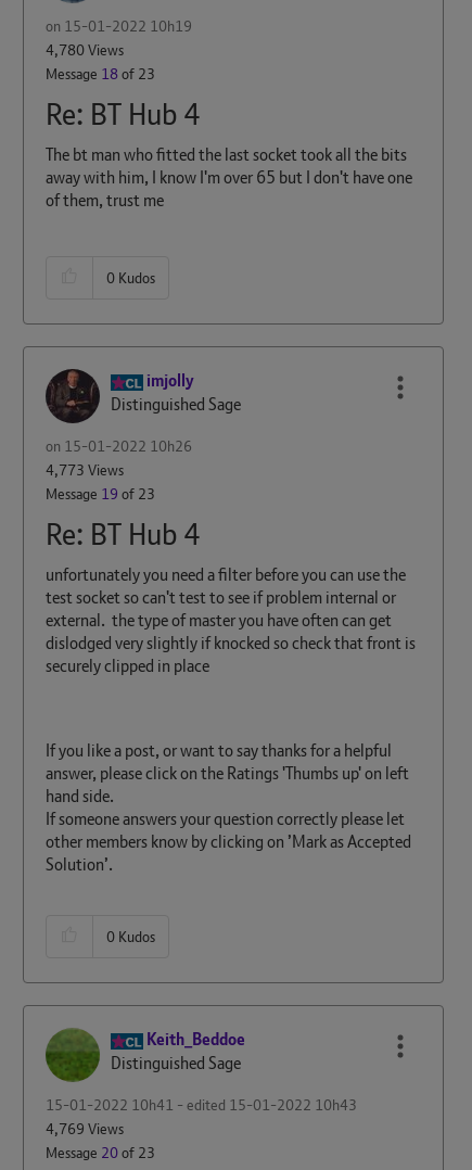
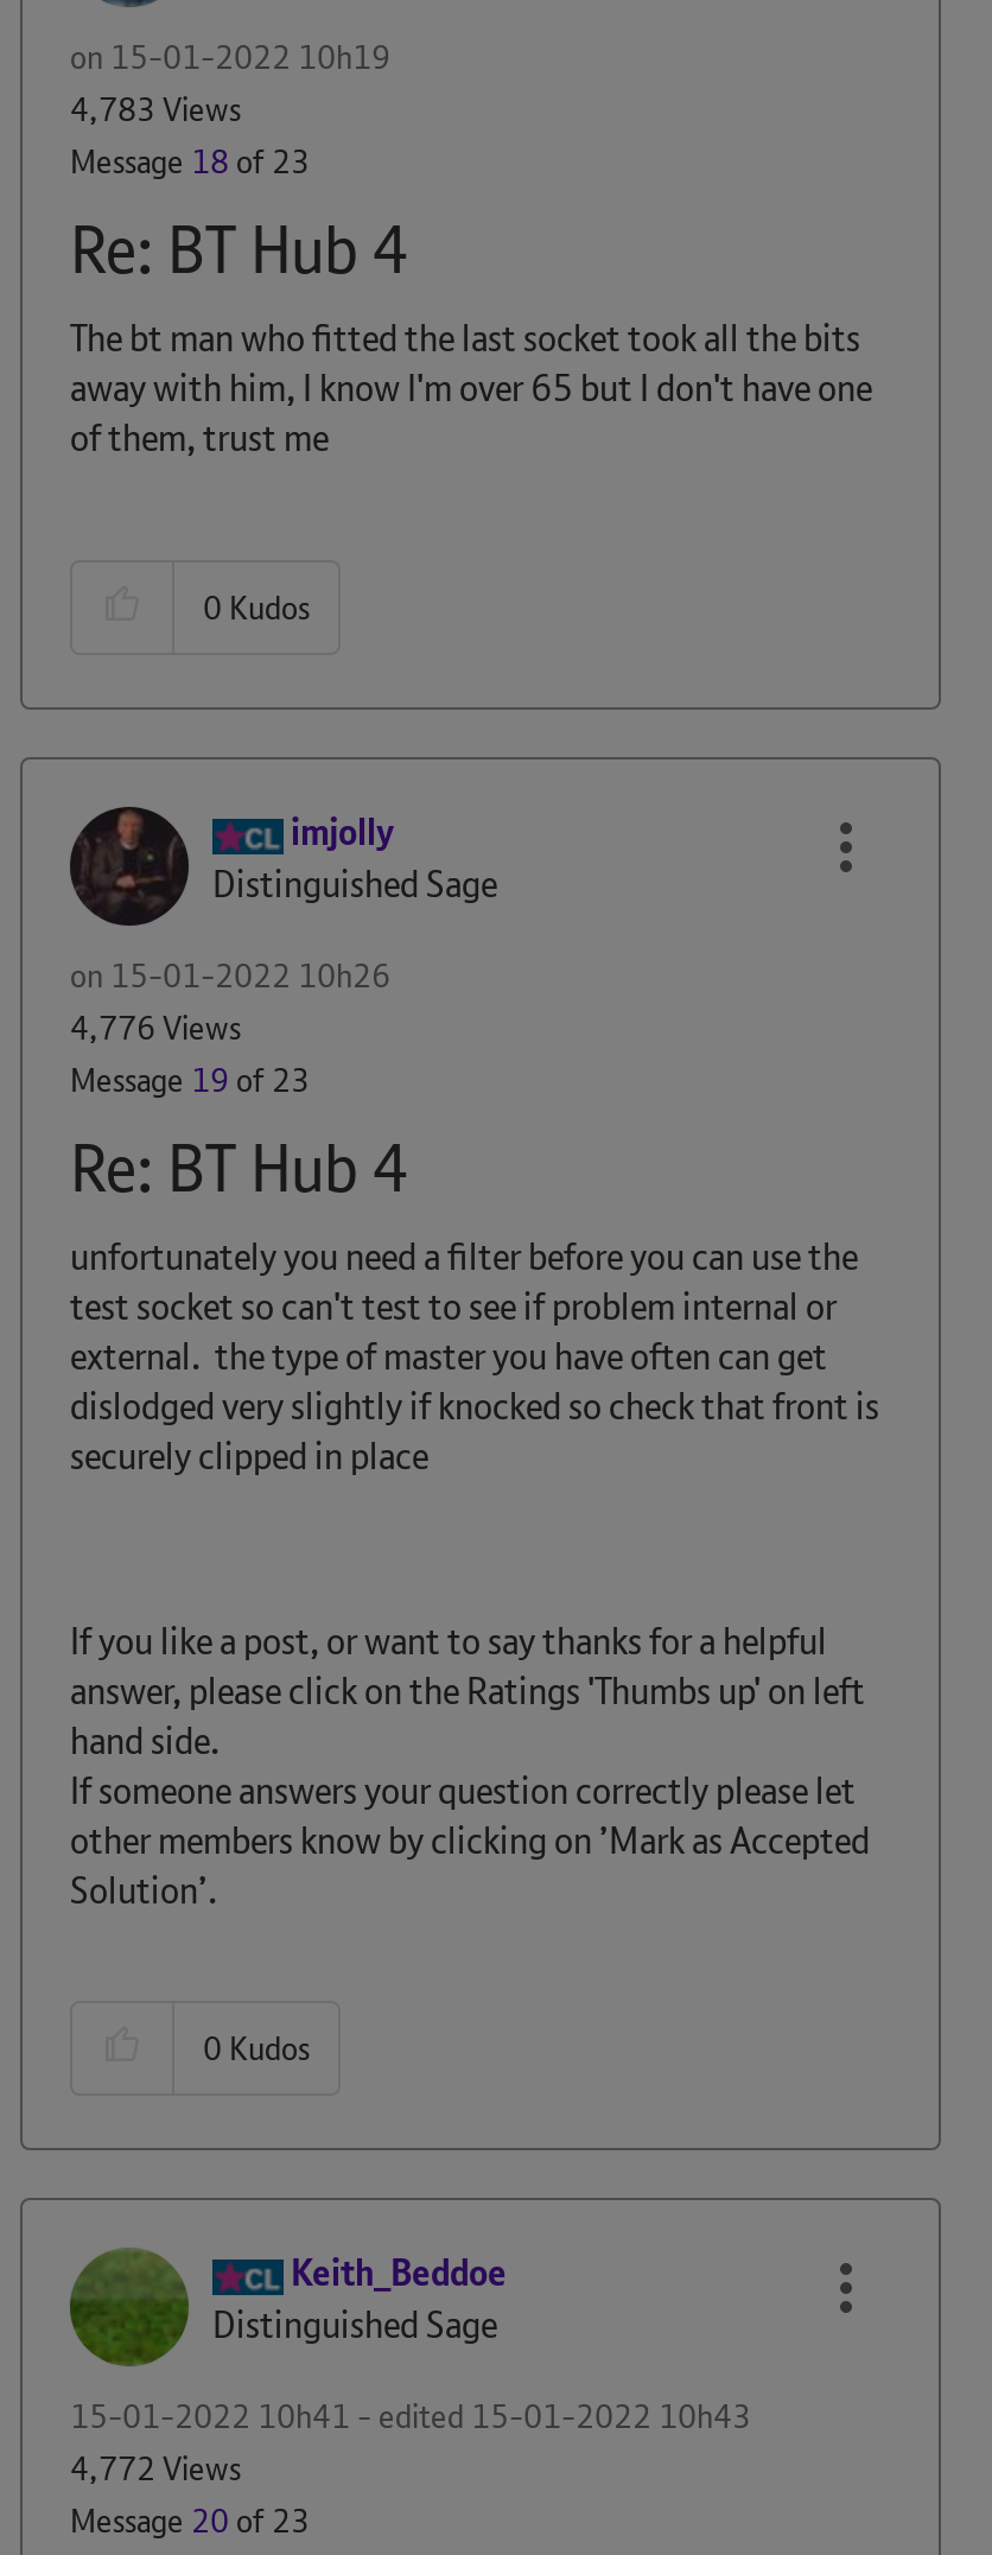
[46,40,124,60] 4,780 Views -> [70,88,241,131] 4,783 Views
[46,460,124,480] 4,773 Views -> [70,1006,241,1049] 4,776 Views
[46,1119,124,1139] 4,769 Views -> [70,2447,241,2490] 4,772 Views

